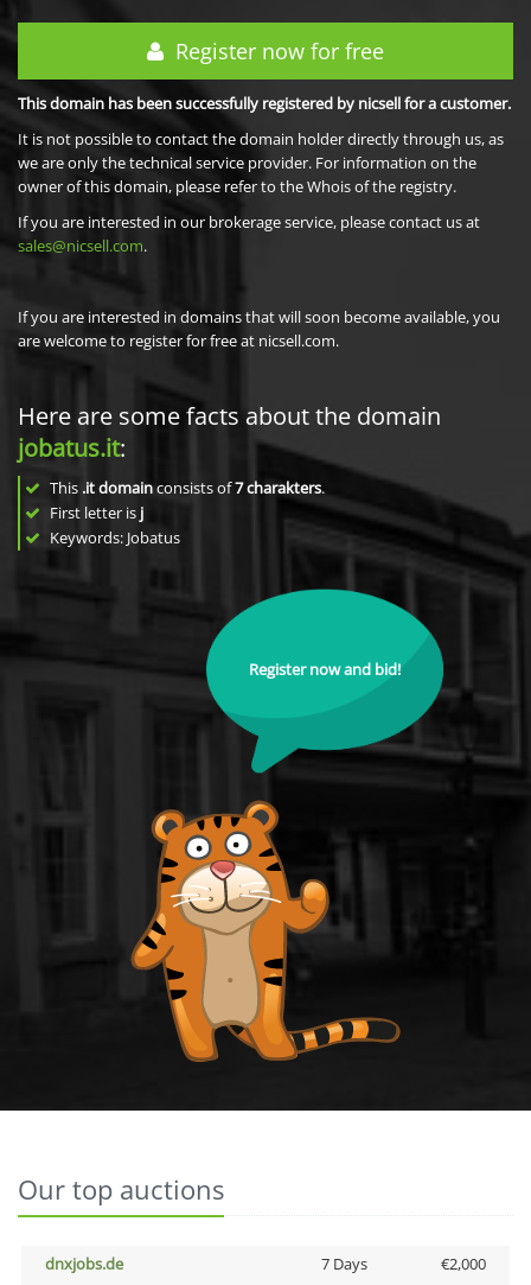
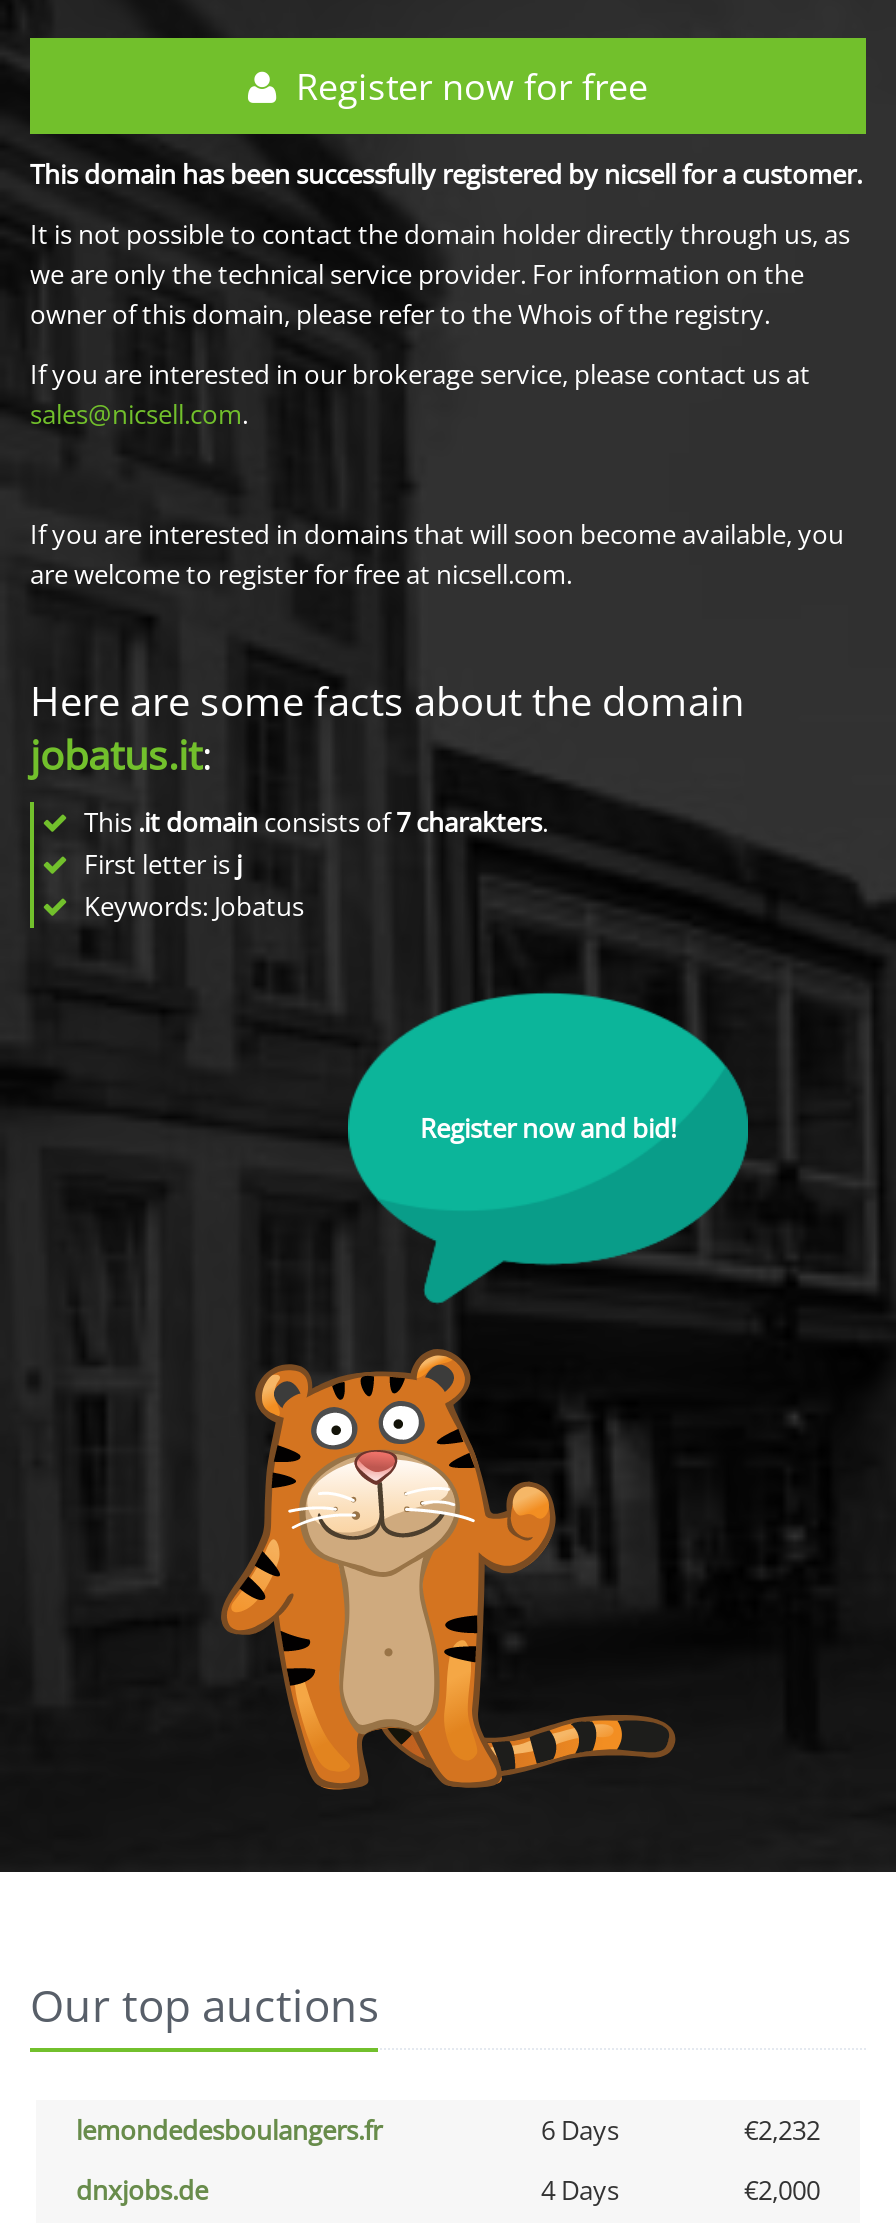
none -> [76,2112,820,2148] lemondedesboulangers.fr | 6 Days | €2,232
[321,1253,367,1274] 7 Days -> [541,2172,619,2208] 4 Days

